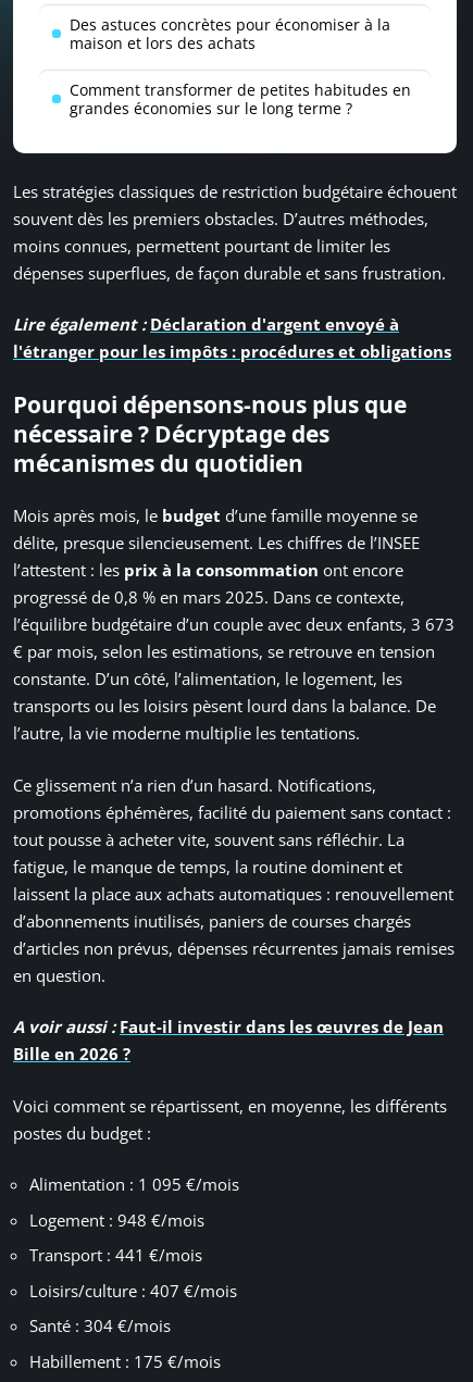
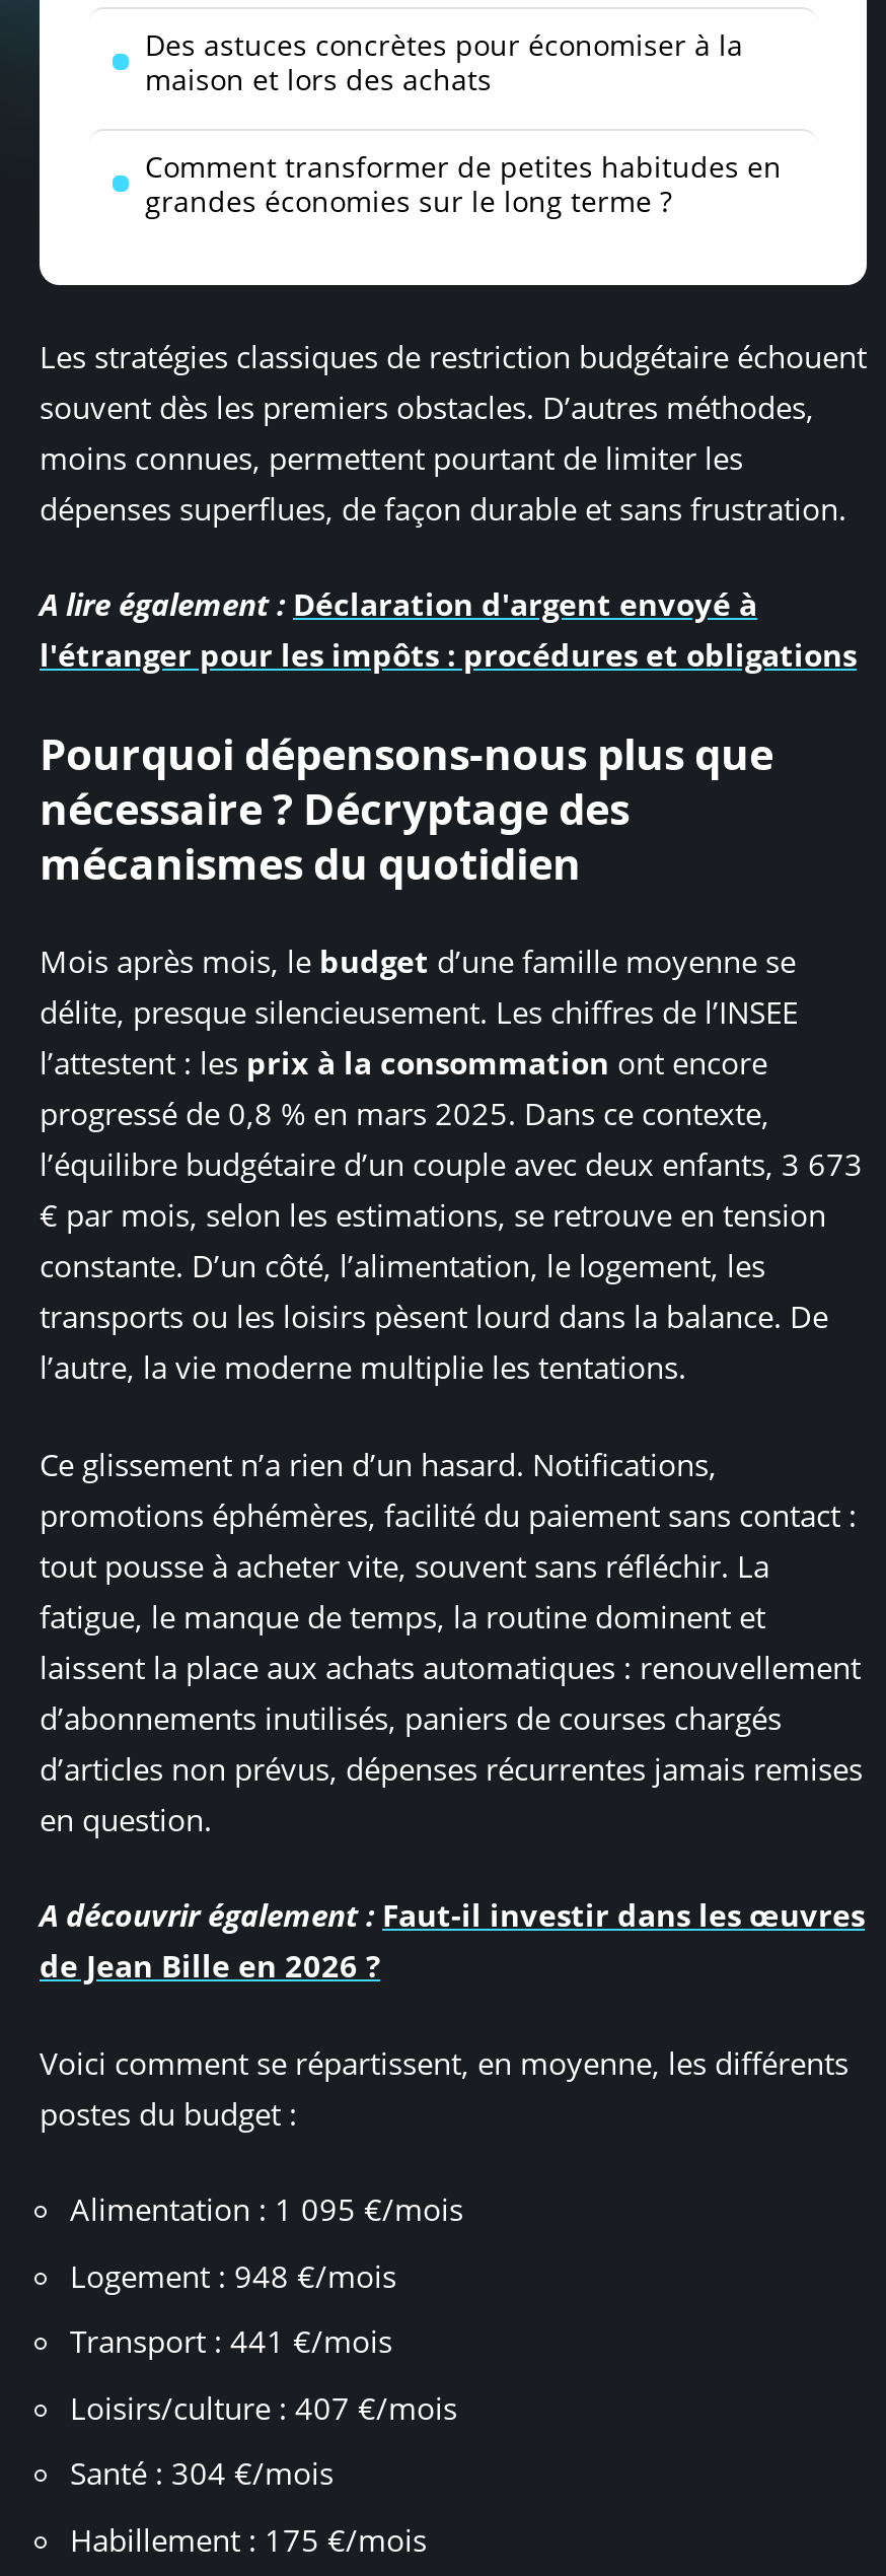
[13,314,399,335] Lire également : Déclaration d'argent envoyé à -> [40,584,757,625] A lire également : Déclaration d'argent envoyé à
[13,1016,444,1065] A voir aussi : Faut-il investir dans les œuvres de Jean | Bille en 2026 ? -> [40,1895,865,1987] A découvrir également : Faut-il investir dans les œuvres | de Jean Bille en 2026 ?

